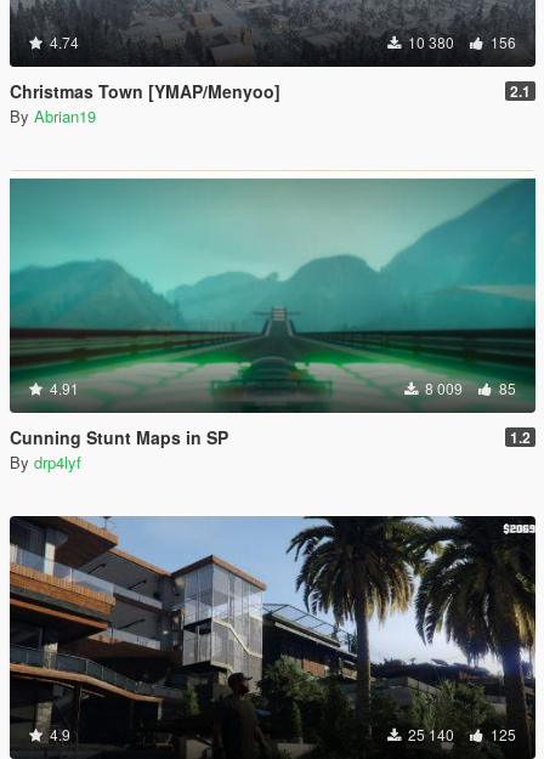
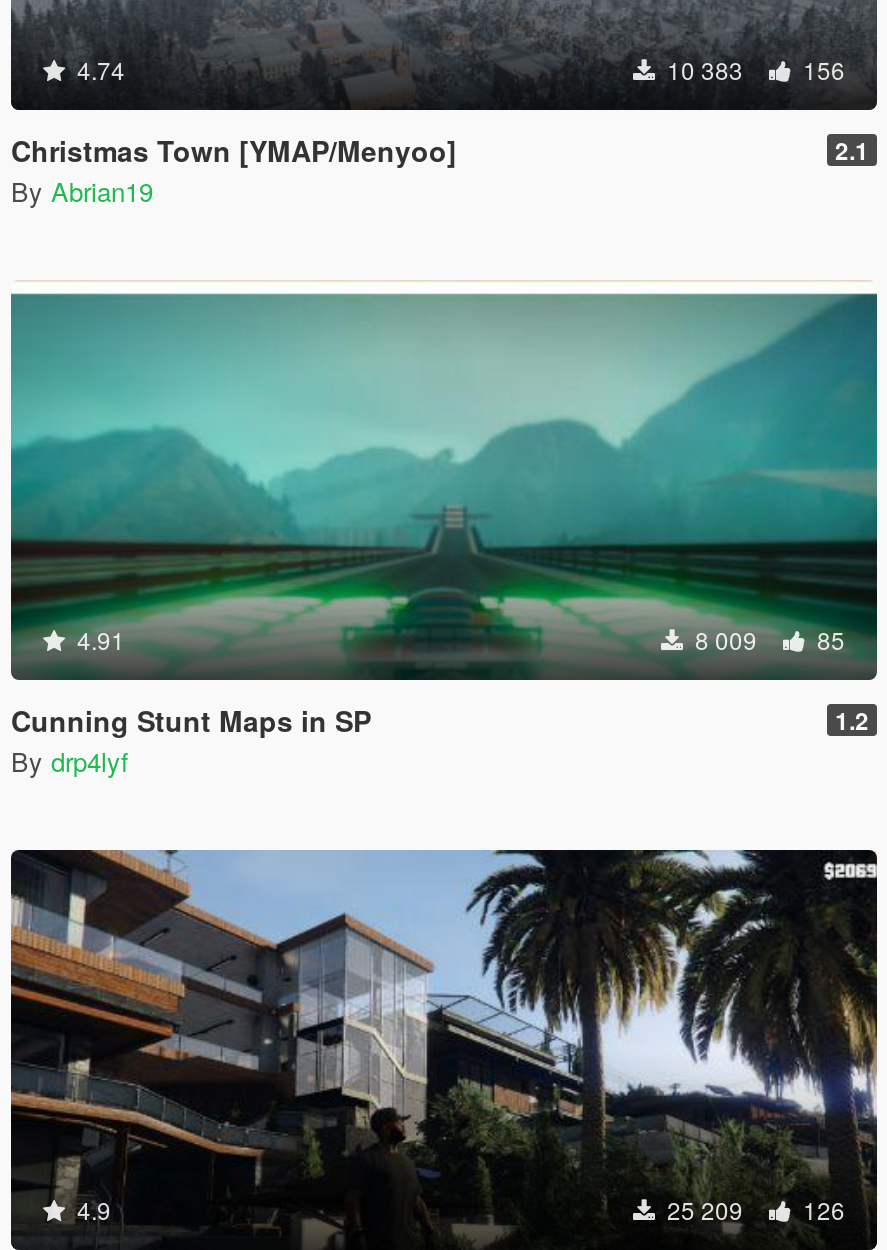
[404,32,516,52] 10 380 156 -> [661,52,845,86] 10 383 156
[404,724,458,744] 25 140 -> [661,1192,749,1226] 25 209
[487,724,516,744] 125 -> [797,1192,845,1226] 126

